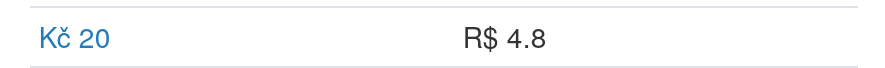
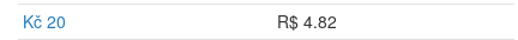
[463,16,547,56] R$ 4.8 -> [277,9,337,33] R$ 4.82

